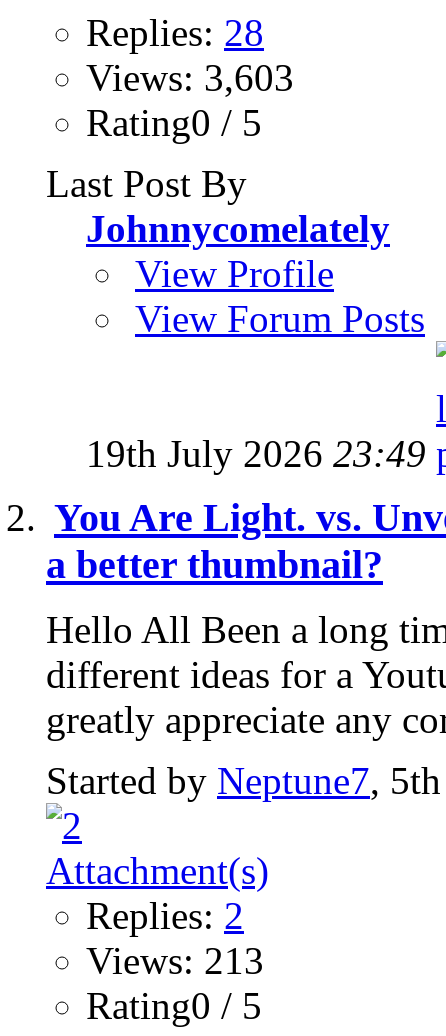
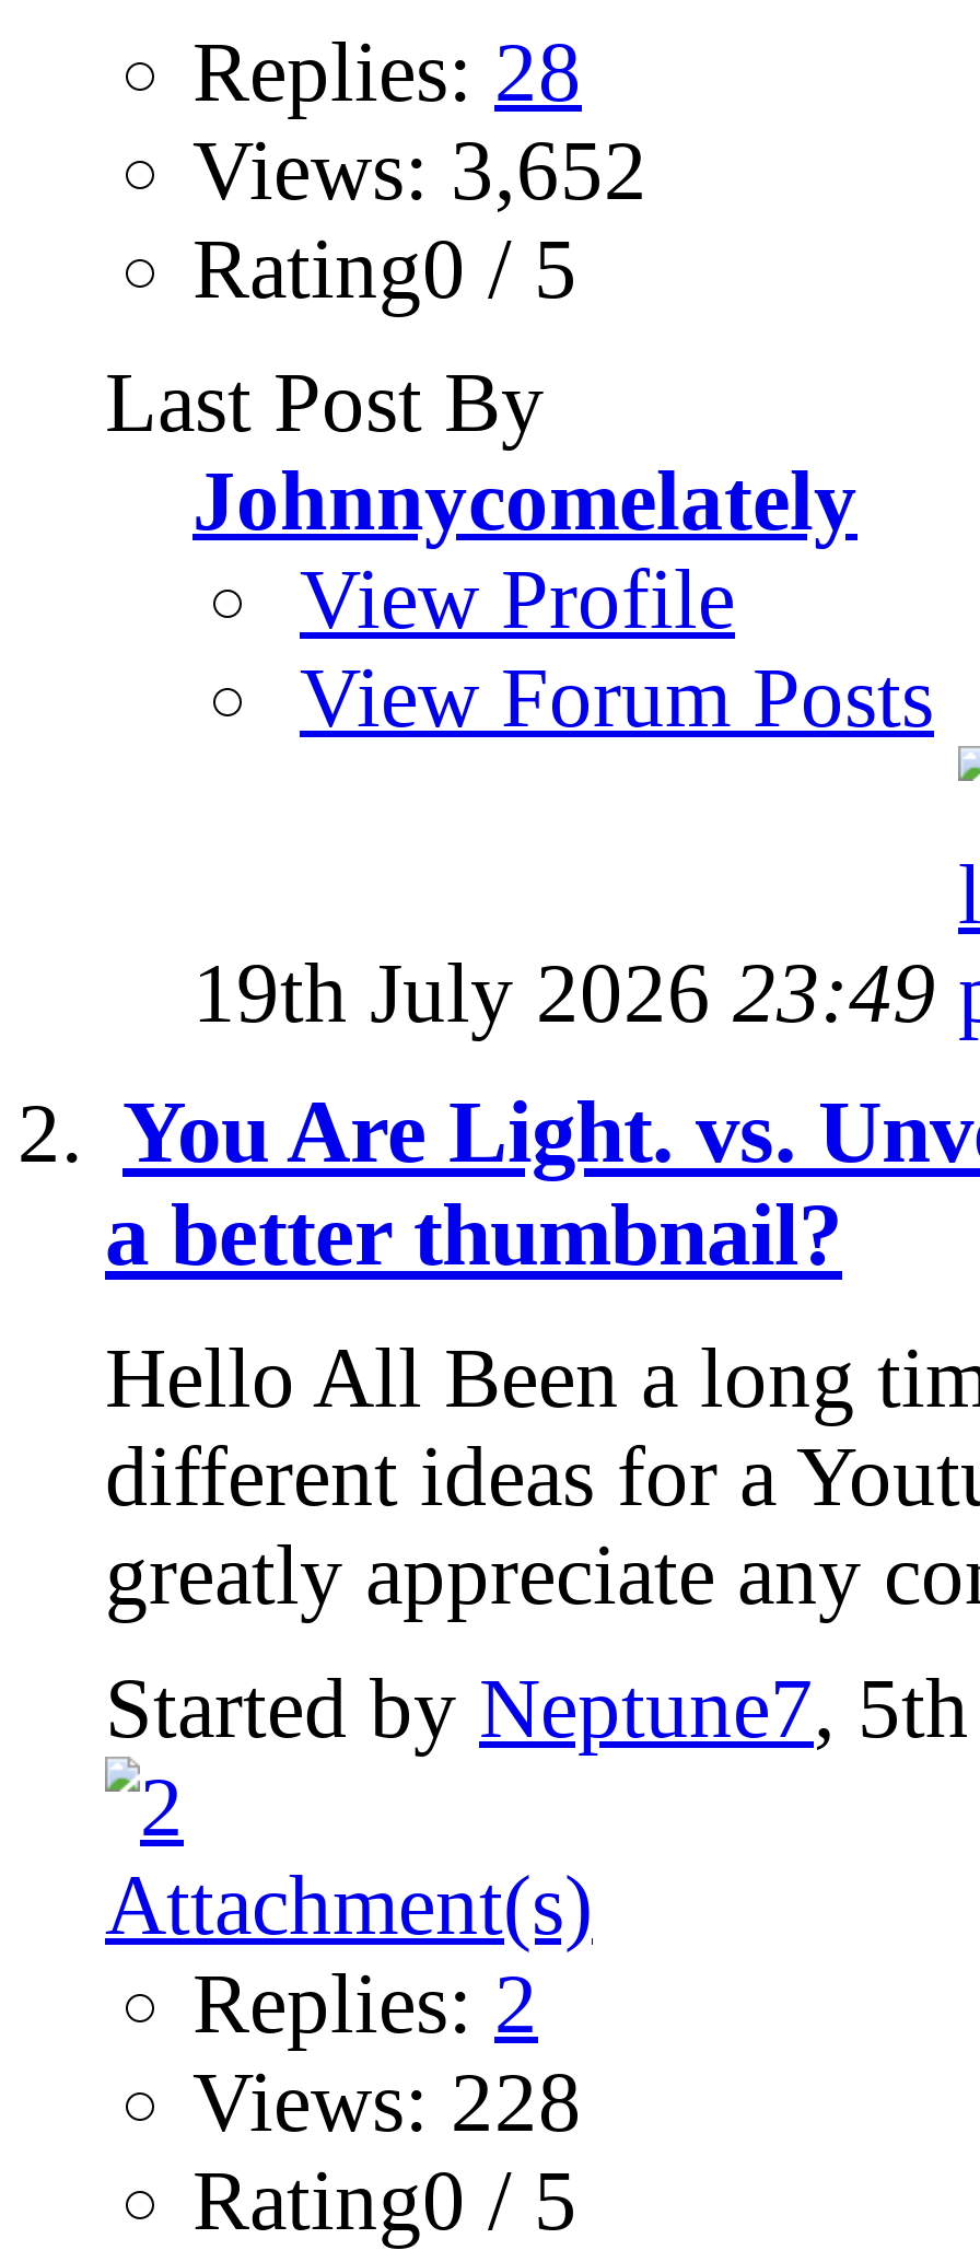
[86,56,294,99] Views: 3,603 -> [192,122,647,216] Views: 3,652
[86,939,264,982] Views: 213 -> [192,2054,582,2148] Views: 228

